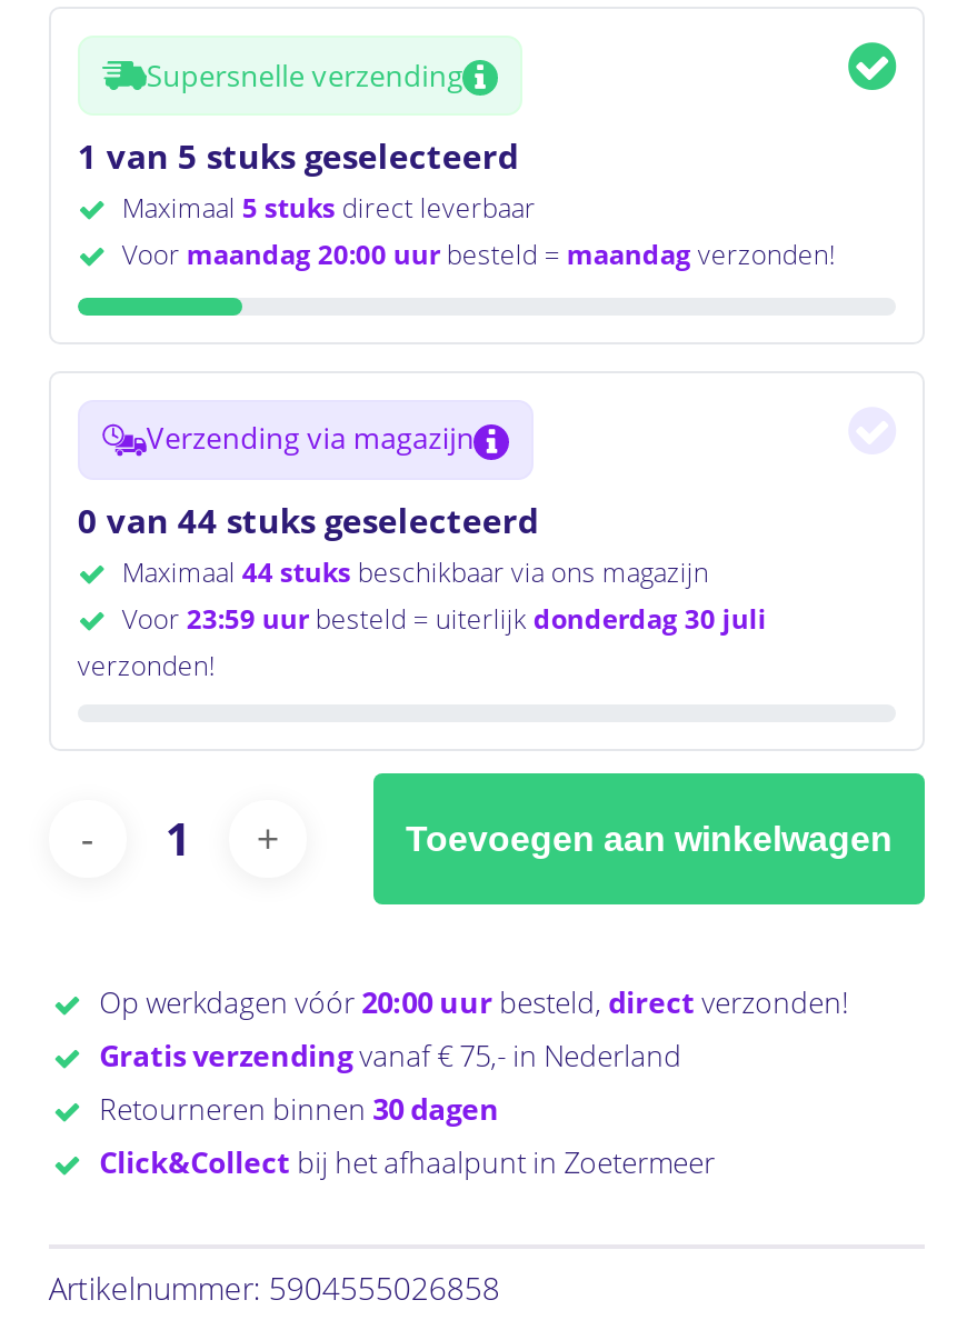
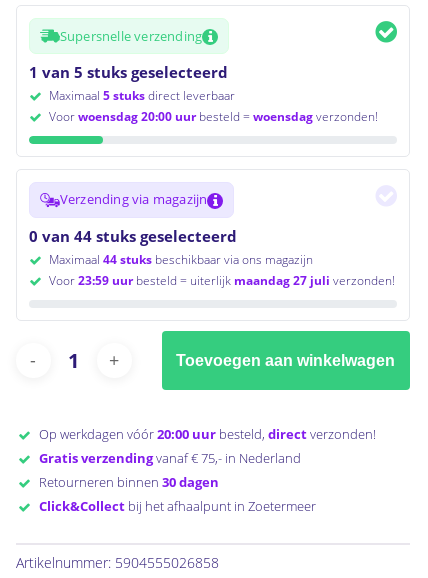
[115,236,836,274] Voor maandag 20:00 uur besteld = maandag verzonden! -> [46,108,378,125] Voor woensdag 20:00 uur besteld = woensdag verzonden!
[78,600,767,684] Voor 23:59 uur besteld = uiterlijk donderdag 30 juli | verzonden! -> [46,272,395,289] Voor 23:59 uur besteld = uiterlijk maandag 27 juli verzonden!

